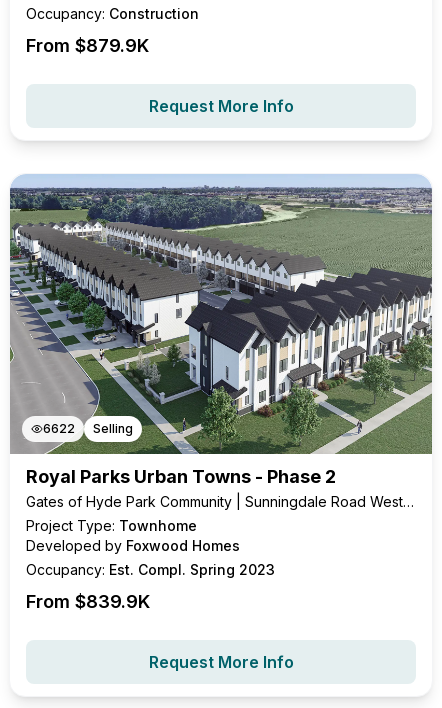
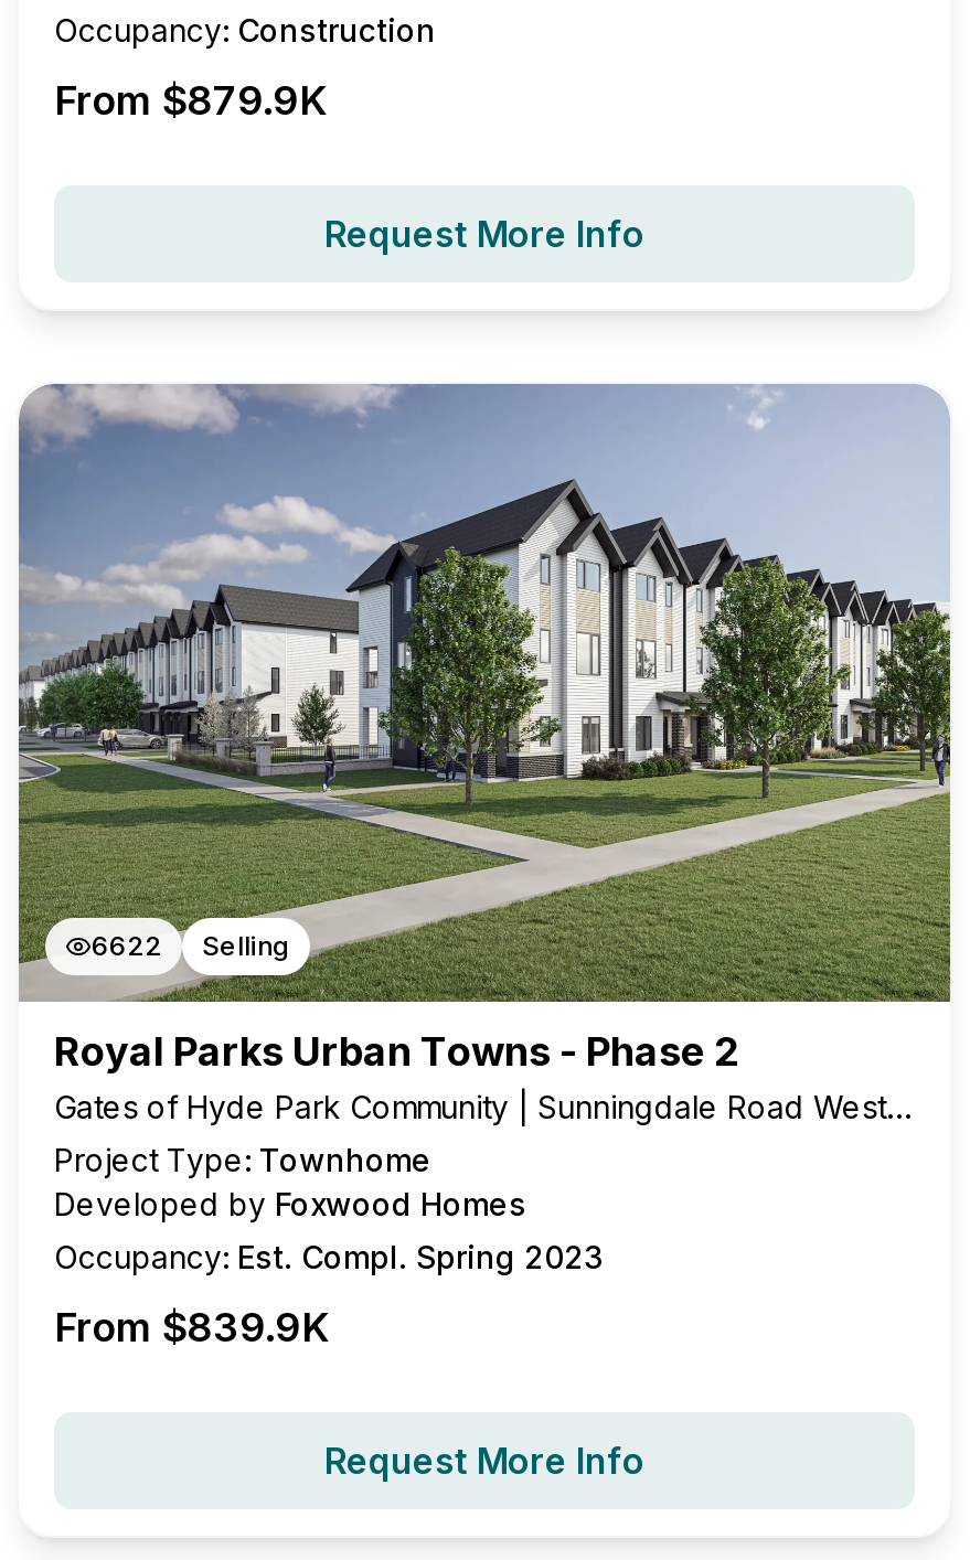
[9,174,433,455] [image] -> [17,384,952,1004] [image]

